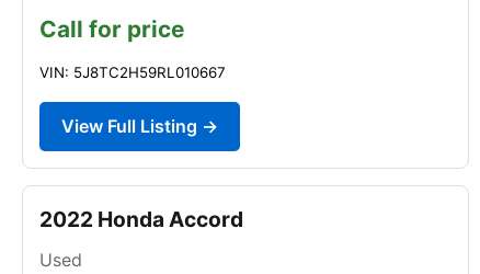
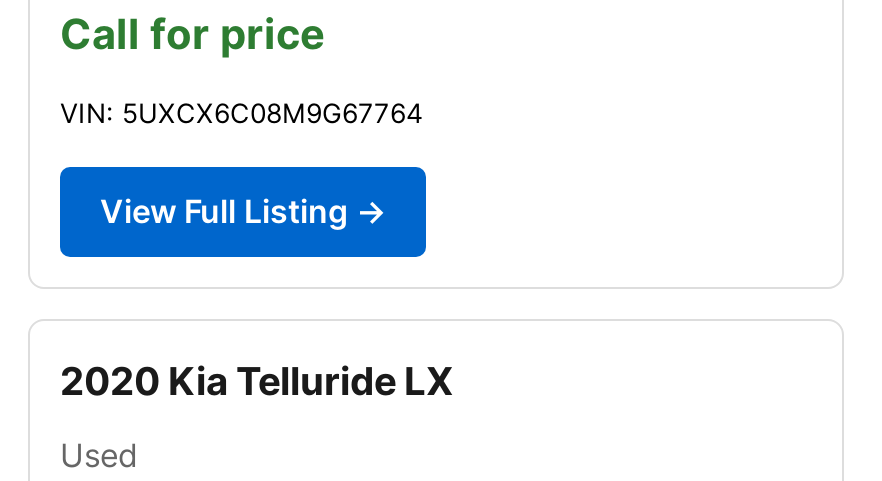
[39,63,226,81] VIN: 5J8TC2H59RL010667 -> [60,97,424,129] VIN: 5UXCX6C08M9G67764
[39,206,243,232] 2022 Honda Accord -> [60,357,454,405] 2020 Kia Telluride LX

